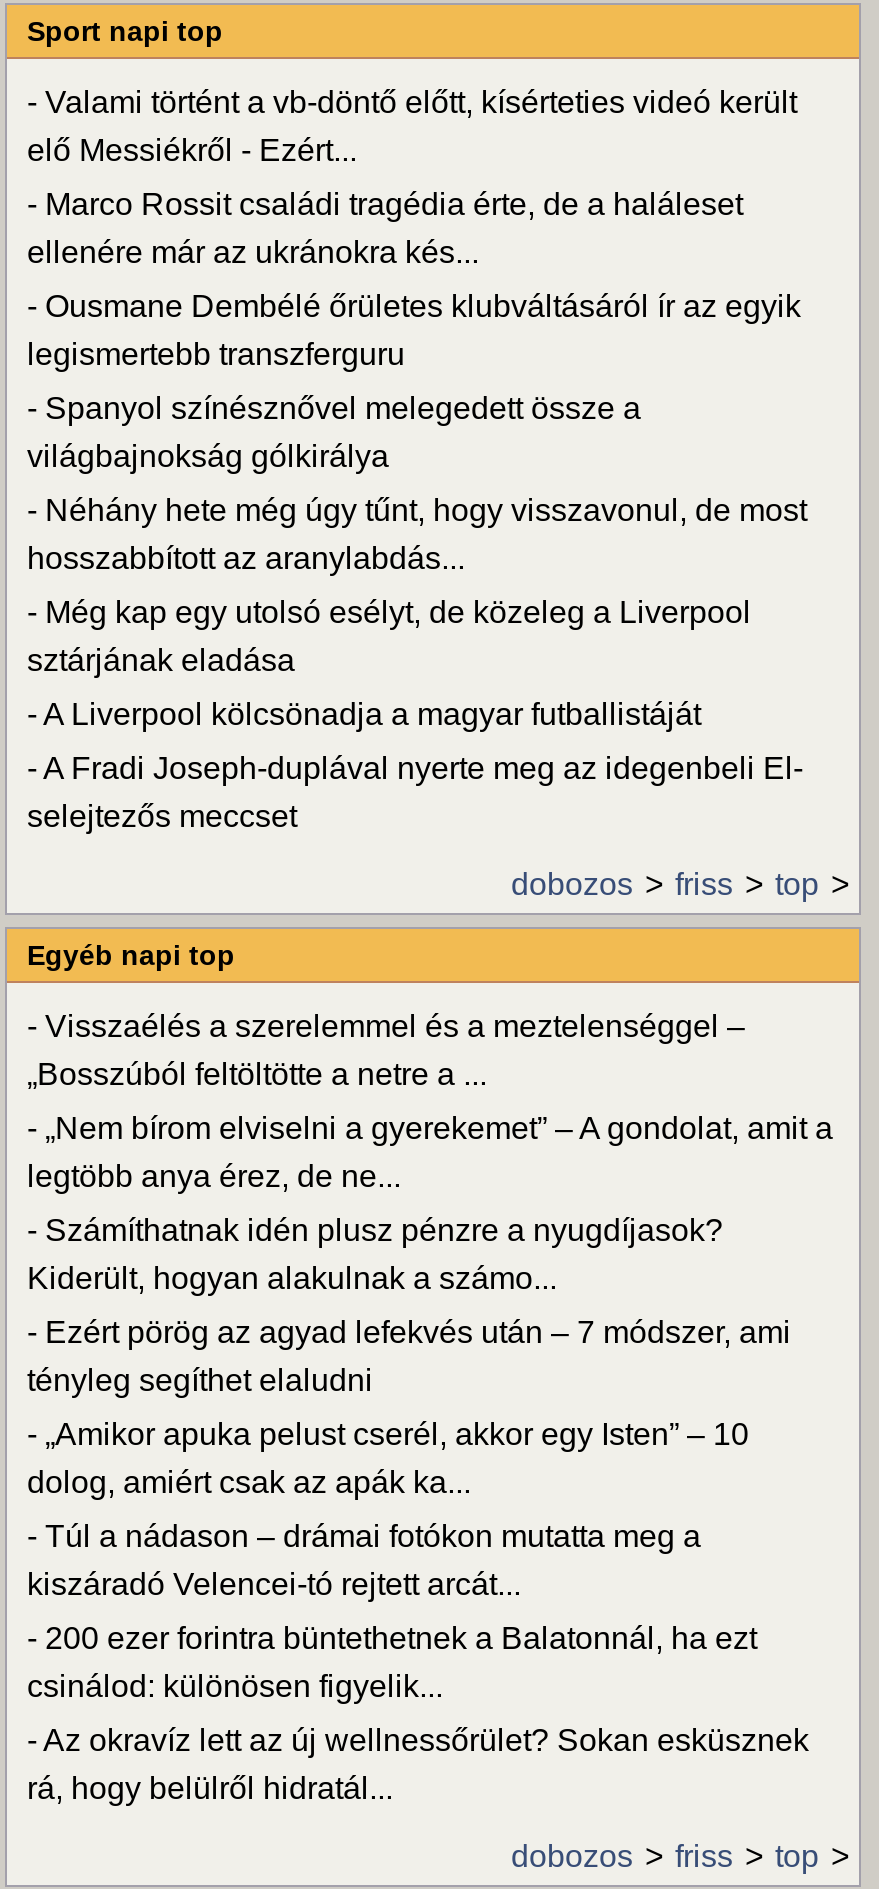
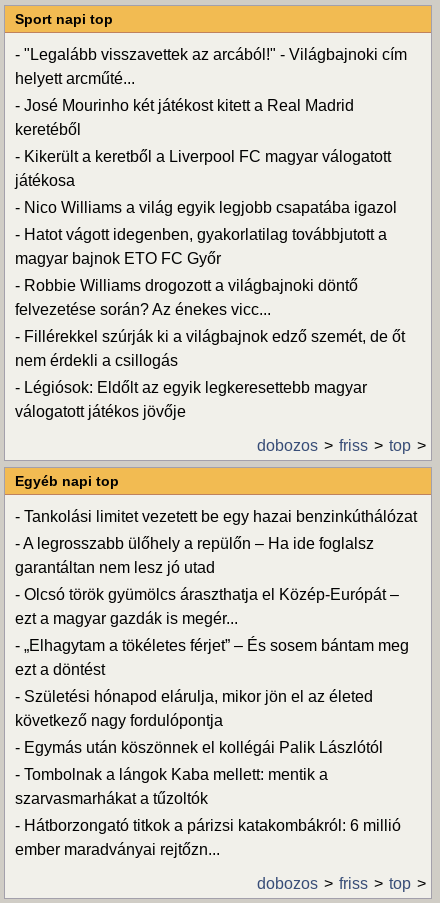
[27,85,797,167] - Valami történt a vb-döntő előtt, kísérteties videó került | elő Messiékről - Ezért... -> [15,46,407,87] - "Legalább visszavettek az arcából!" - Világbajnoki cím | helyett arcműté...
[27,187,743,269] - Marco Rossit családi tragédia érte, de a haláleset | ellenére már az ukránokra kés... -> [15,97,354,138] - José Mourinho két játékost kitett a Real Madrid | keretéből
[27,289,801,371] - Ousmane Dembélé őrületes klubváltásáról ír az egyik | legismertebb transzferguru -> [15,148,391,189] - Kikerült a keretből a Liverpool FC magyar válogatott | játékosa
[27,391,641,473] - Spanyol színésznővel melegedett össze a | világbajnokság gólkirálya -> [15,199,397,216] - Nico Williams a világ egyik legjobb csapatába igazol
[27,493,807,575] - Néhány hete még úgy tűnt, hogy visszavonul, de most | hosszabbított az aranylabdás... -> [15,226,387,267] - Hatot vágott idegenben, gyakorlatilag továbbjutott a | magyar bajnok ETO FC Győr
[27,595,751,677] - Még kap egy utolsó esélyt, de közeleg a Liverpool | sztárjának eladása -> [15,277,358,318] - Robbie Williams drogozott a világbajnoki döntő | felvezetése során? Az énekes vicc...
[27,697,701,731] - A Liverpool kölcsönadja a magyar futballistáját -> [15,328,405,369] - Fillérekkel szúrják ki a világbajnok edző szemét, de őt | nem érdekli a csillogás
[27,751,803,833] - A Fradi Joseph-duplával nyerte meg az idegenbeli El- | selejtezős meccset -> [15,379,367,420] - Légiósok: Eldőlt az egyik legkeresettebb magyar | válogatott játékos jövője
[27,1009,745,1091] - Visszaélés a szerelemmel és a meztelenséggel – | „Bosszúból feltöltötte a netre a ... -> [15,508,417,525] - Tankolási limitet vezetett be egy hazai benzinkúthálózat
[27,1111,833,1193] - „Nem bírom elviselni a gyerekemet” – A gondolat, amit a | legtöbb anya érez, de ne... -> [15,535,374,576] - A legrosszabb ülőhely a repülőn – Ha ide foglalsz | garantáltan nem lesz jó utad
[27,1213,723,1295] - Számíthatnak idén plusz pénzre a nyugdíjasok? | Kiderült, hogyan alakulnak a számo... -> [15,586,399,627] - Olcsó török gyümölcs áraszthatja el Közép-Európát – | ezt a magyar gazdák is megér...
[27,1315,791,1397] - Ezért pörög az agyad lefekvés után – 7 módszer, ami | tényleg segíthet elaludni -> [15,637,409,678] - „Elhagytam a tökéletes férjet” – És sosem bántam meg | ezt a döntést
[27,1417,749,1499] - „Amikor apuka pelust cserél, akkor egy Isten” – 10 | dolog, amiért csak az apák ka... -> [15,688,373,729] - Születési hónapod elárulja, mikor jön el az életed | következő nagy fordulópontja
[27,1519,701,1601] - Túl a nádason – drámai fotókon mutatta meg a | kiszáradó Velencei-tó rejtett arcát... -> [15,739,383,756] - Egymás után köszönnek el kollégái Palik Lászlótól
[27,1621,757,1703] - 200 ezer forintra büntethetnek a Balatonnál, ha ezt | csinálod: különösen figyelik... -> [15,766,328,807] - Tombolnak a lángok Kaba mellett: mentik a | szarvasmarhákat a tűzoltók
[27,1723,809,1805] - Az okravíz lett az új wellnessőrület? Sokan esküsznek | rá, hogy belülről hidratál... -> [15,817,401,858] - Hátborzongató titkok a párizsi katakombákról: 6 millió | ember maradványai rejtőzn...

